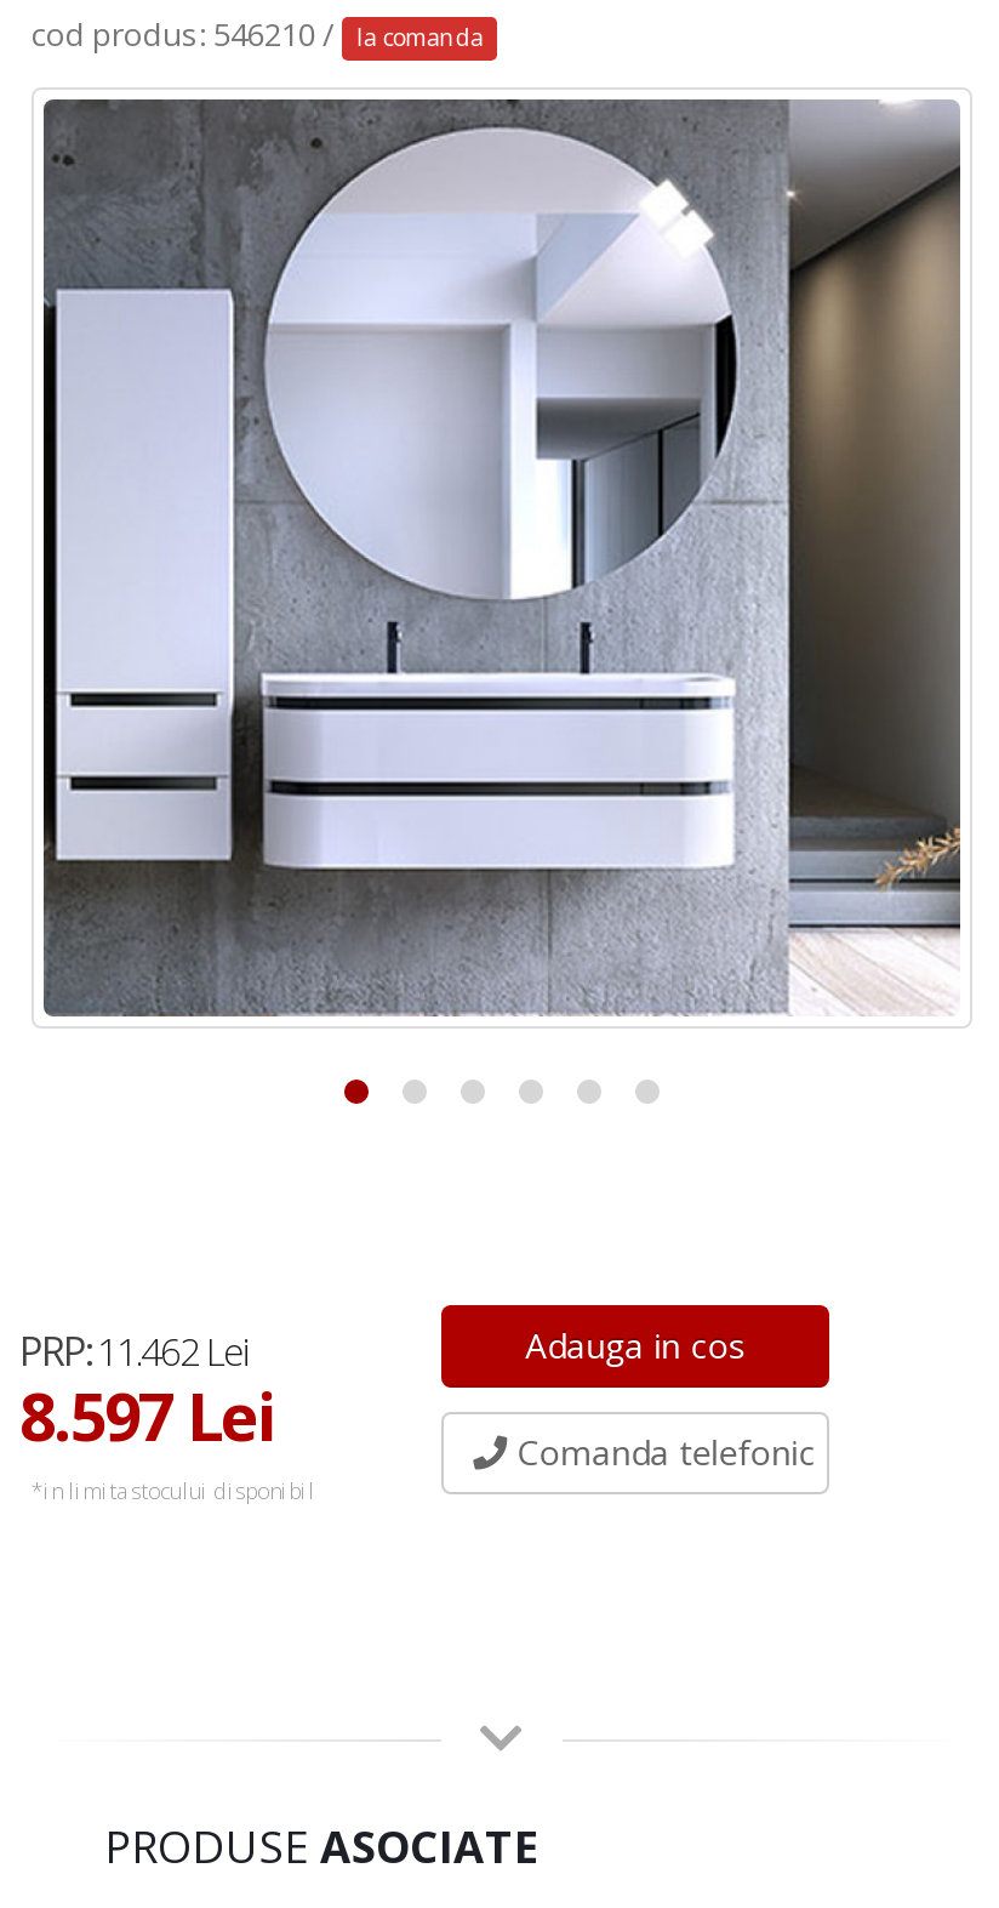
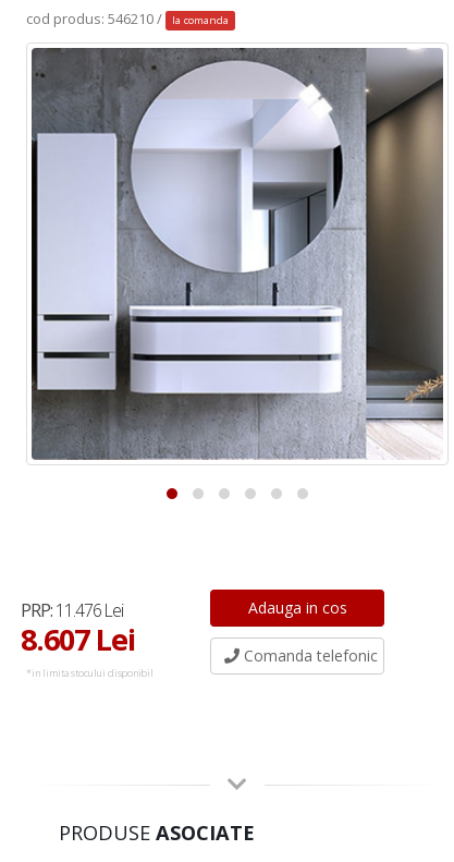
[19,1325,247,1378] PRP:11.462 Lei -> [21,598,123,622] PRP:11.476 Lei
[19,1371,274,1460] 8.597 Lei -> [21,619,135,659] 8.607 Lei

